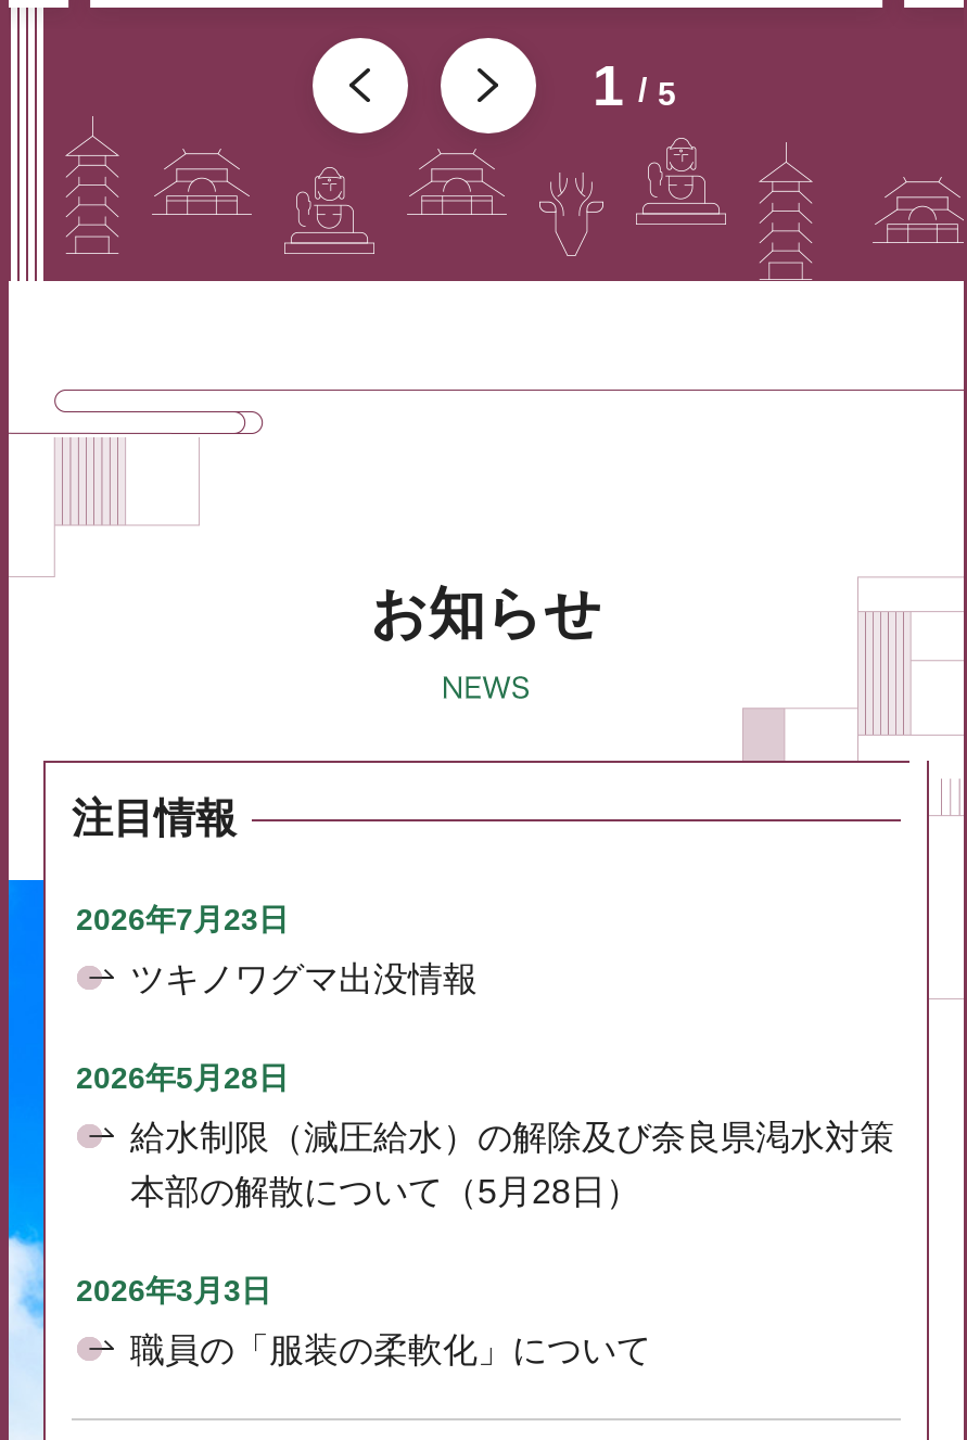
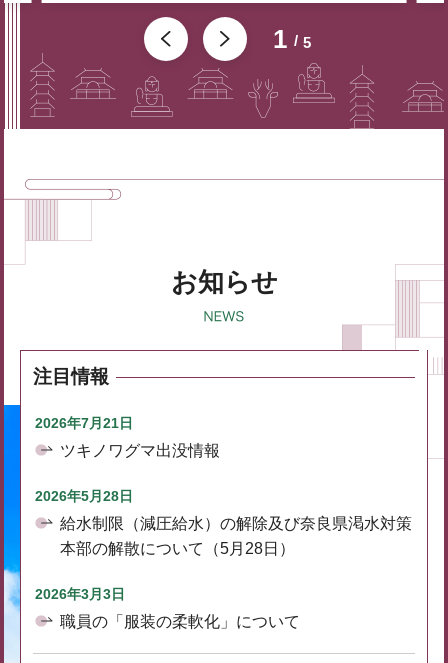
[76,902,289,937] 2026年7月23日 -> [35,415,133,431] 2026年7月21日

